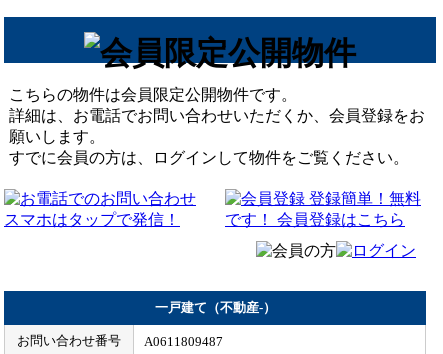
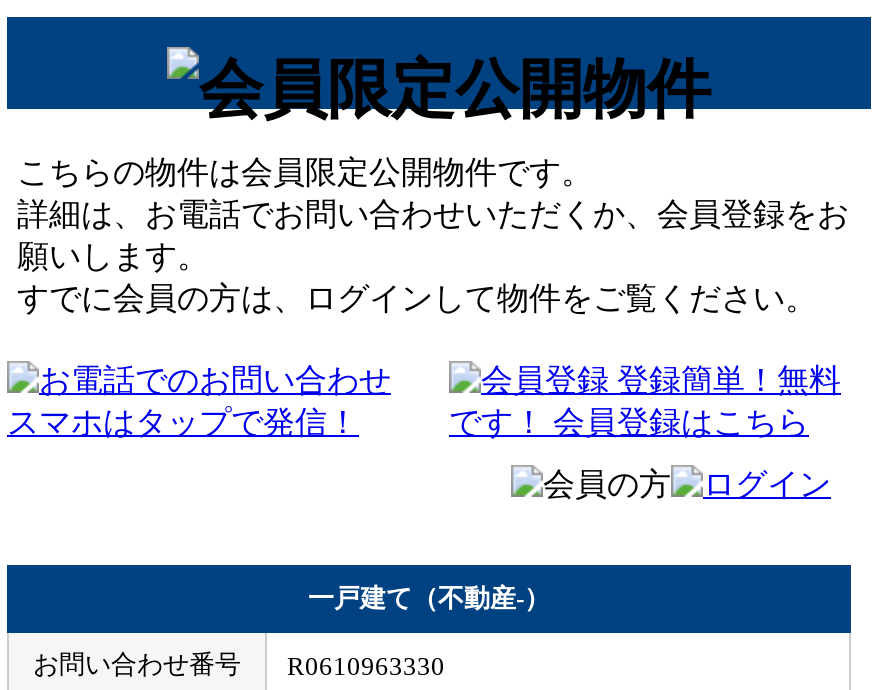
[17,333,223,349] お問い合わせ番号 A0611809487 -> [33,649,445,681] お問い合わせ番号 R0610963330

